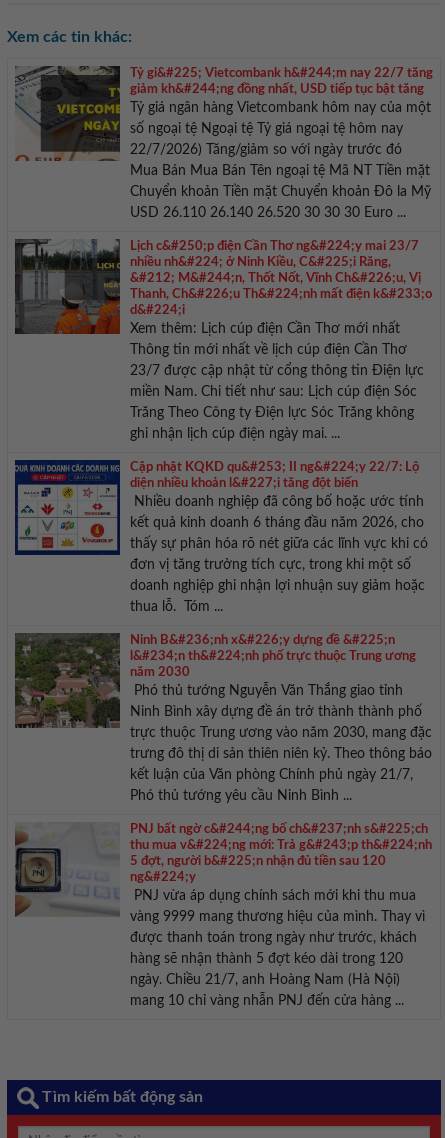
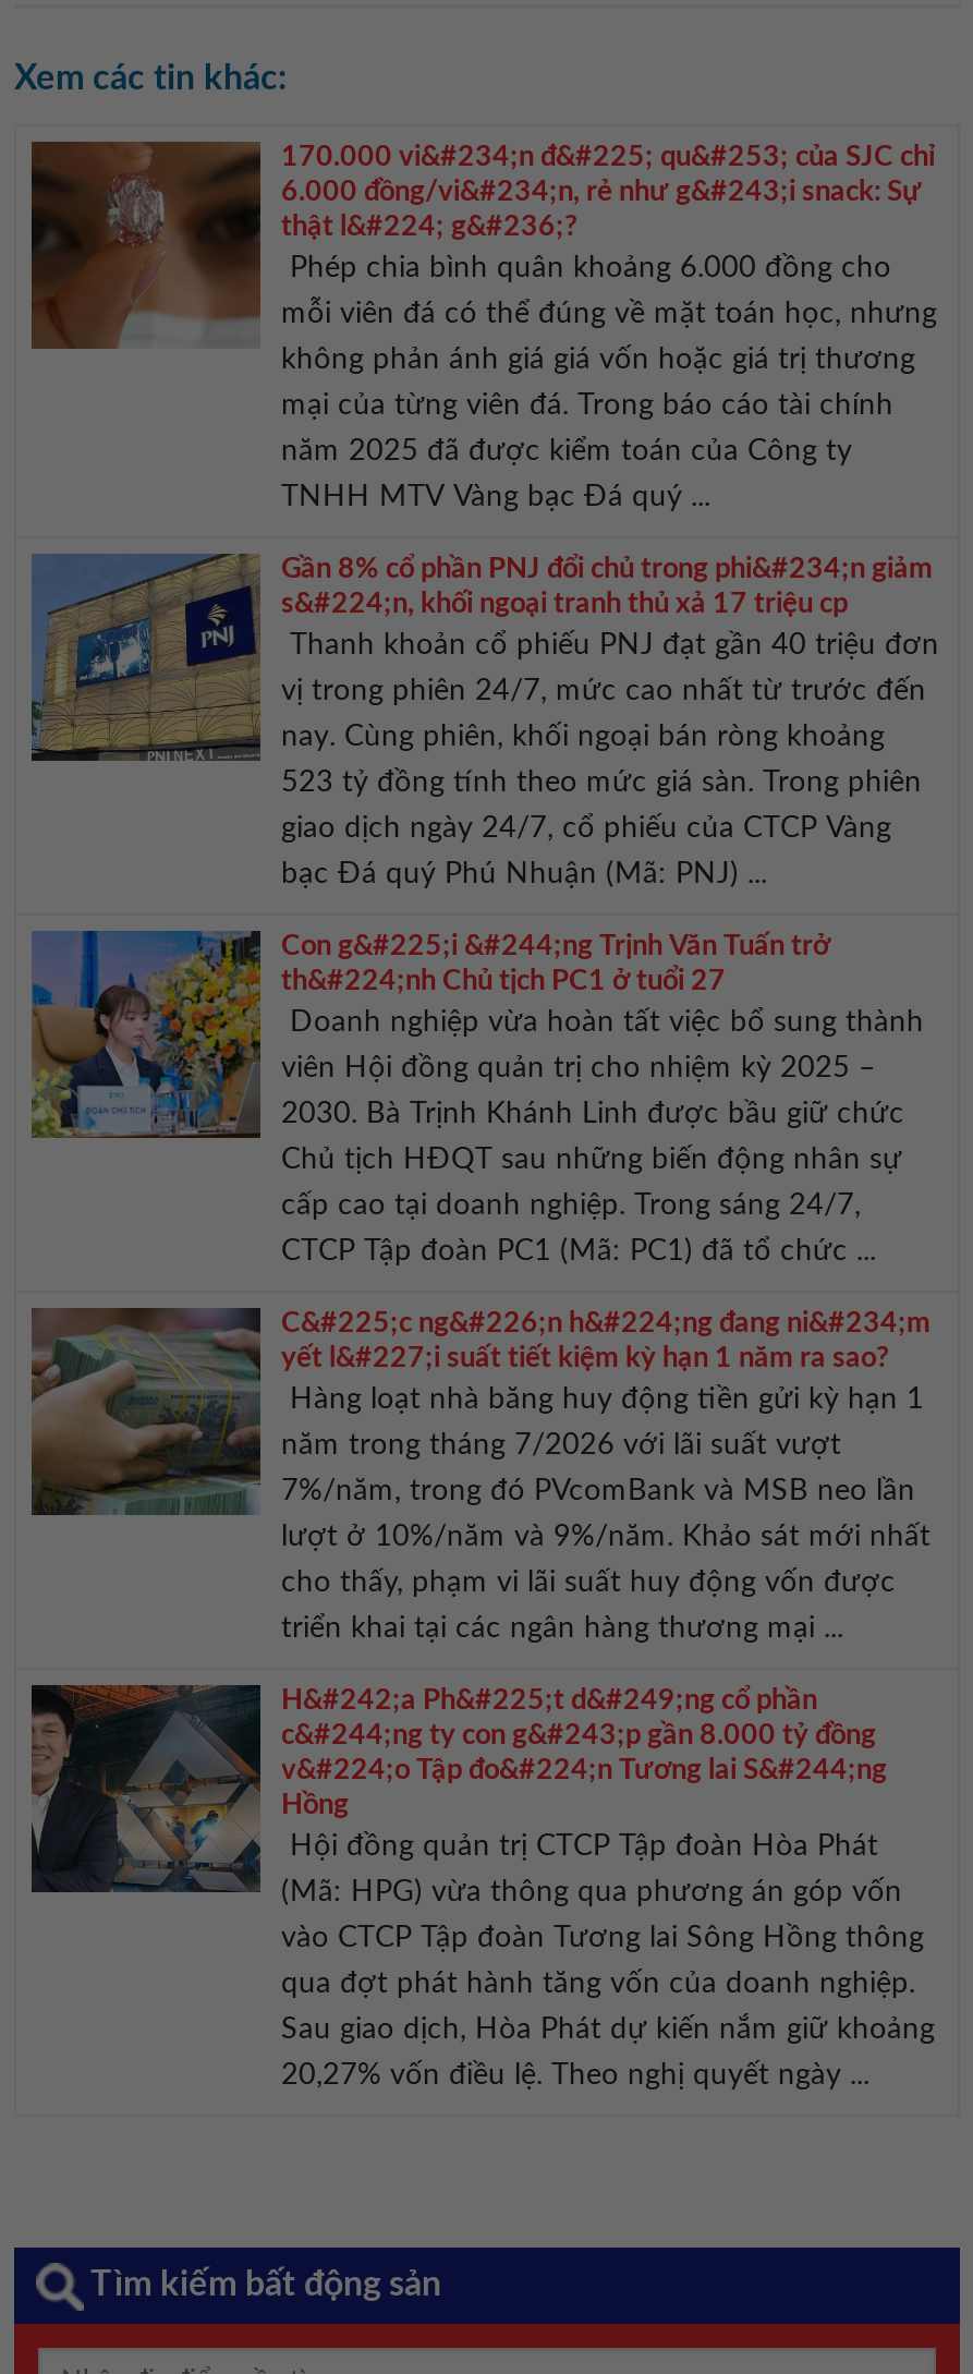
[15,65,432,162] [image] | Tỷ gi&#225; Vietcombank h&#244;m nay 22/7 tăng | giảm kh&#244;ng đồng nhất, USD tiếp tục bật tăng | Tỷ giá ngân hàng Vietcombank hôm nay của một -> [29,140,935,351] [image] | 170.000 vi&#234;n đ&#225; qu&#253; của SJC chỉ | 6.000 đồng/vi&#234;n, rẻ như g&#243;i snack: Sự | thật l&#224; g&#236;? | Phép chia bình quân khoảng 6.000 đồng cho
[129,122,402,136] số ngoại tệ Ngoại tệ Tỷ giá ngoại tệ hôm nay -> [281,298,937,328] mỗi viên đá có thể đúng về mặt toán học, nhưng
[129,143,401,157] 22/7/2026) Tăng/giảm so với ngày trước đó -> [281,344,915,374] không phản ánh giá giá vốn hoặc giá trị thương
[129,164,429,178] Mua Bán Mua Bán Tên ngoại tệ Mã NT Tiền mặt -> [281,389,893,420] mại của từng viên đá. Trong báo cáo tài chính
[129,185,430,199] Chuyển khoản Tiền mặt Chuyển khoản Đô la Mỹ -> [281,435,852,466] năm 2025 đã được kiểm toán của Công ty
[129,206,409,220] USD 26.110 26.140 26.520 30 30 30 Euro ... -> [281,481,719,511] TNHH MTV Vàng bạc Đá quý ...
[14,238,431,350] [image] | Lịch c&#250;p điện Cần Thơ ng&#224;y mai 23/7 | nhiều nh&#224; ở Ninh Kiều, C&#225;i Răng, | &#212; M&#244;n, Thốt Nốt, Vĩnh Ch&#226;u, Vị | Thanh, Ch&#226;u Th&#224;nh mất điện k&#233;o | d&#224;i | Xem thêm: Lịch cúp điện Cần Thơ mới nhất -> [29,519,939,763] [image] | Gần 8% cổ phần PNJ đổi chủ trong phi&#234;n giảm | s&#224;n, khối ngoại tranh thủ xả 17 triệu cp | Thanh khoản cổ phiếu PNJ đạt gần 40 triệu đơn
[129,343,406,357] Thông tin mới nhất về lịch cúp điện Cần Thơ -> [281,675,926,705] vị trong phiên 24/7, mức cao nhất từ trước đến
[129,364,423,378] 23/7 được cập nhật từ cổng thông tin Điện lực -> [281,721,885,751] nay. Cùng phiên, khối ngoại bán ròng khoảng
[129,385,416,399] miền Nam. Chi tiết như sau: Lịch cúp điện Sóc -> [281,766,922,797] 523 tỷ đồng tính theo mức giá sàn. Trong phiên
[129,406,413,420] Trăng Theo Công ty Điện lực Sóc Trăng không -> [281,812,891,843] giao dịch ngày 24/7, cổ phiếu của CTCP Vàng
[129,427,343,441] ghi nhận lịch cúp điện ngày mai. ... -> [281,858,776,889] bạc Đá quý Phú Nhuận (Mã: PNJ) ...
[14,459,423,556] [image] | Cập nhật KQKD qu&#253; II ng&#224;y 22/7: Lộ | diện nhiều khoản l&#227;i tăng đột biến | Nhiều doanh nghiệp đã công bố hoặc ước tính -> [29,929,924,1140] [image] | Con g&#225;i &#244;ng Trịnh Văn Tuấn trở | th&#224;nh Chủ tịch PC1 ở tuổi 27 | Doanh nghiệp vừa hoàn tất việc bổ sung thành
[129,516,423,530] kết quả kinh doanh 6 tháng đầu năm 2026, cho -> [281,1052,876,1083] viên Hội đồng quản trị cho nhiệm kỳ 2025 –
[129,537,427,551] thấy sự phân hóa rõ nét giữa các lĩnh vực khi có -> [281,1098,904,1128] 2030. Bà Trịnh Khánh Linh được bầu giữ chức
[129,558,410,572] đơn vị tăng trưởng tích cực, trong khi một số -> [281,1144,902,1174] Chủ tịch HĐQT sau những biến động nhân sự
[129,579,424,593] doanh nghiệp ghi nhận lợi nhuận suy giảm hoặc -> [281,1189,861,1220] cấp cao tại doanh nghiệp. Trong sáng 24/7,
[129,600,226,614] thua lỗ. Tóm ... -> [281,1235,885,1266] CTCP Tập đoàn PC1 (Mã: PC1) đã tổ chức ...
[14,632,415,729] [image] | Ninh B&#236;nh x&#226;y dựng đề &#225;n | l&#234;n th&#224;nh phố trực thuộc Trung ương | năm 2030 | Phó thủ tướng Nguyễn Văn Thắng giao tỉnh -> [29,1306,931,1517] [image] | C&#225;c ng&#226;n h&#224;ng đang ni&#234;m | yết l&#227;i suất tiết kiệm kỳ hạn 1 năm ra sao? | Hàng loạt nhà băng huy động tiền gửi kỳ hạn 1
[129,705,421,719] Ninh Bình xây dựng đề án trở thành thành phố -> [281,1429,841,1460] năm trong tháng 7/2026 với lãi suất vượt
[129,726,431,740] trực thuộc Trung ương vào năm 2030, mang đặc -> [281,1475,915,1505] 7%/năm, trong đó PVcomBank và MSB neo lần
[129,747,431,761] trưng đô thị di sản thiên niên kỷ. Theo thông báo -> [281,1521,931,1551] lượt ở 10%/năm và 9%/năm. Khảo sát mới nhất
[129,768,412,782] kết luận của Văn phòng Chính phủ ngày 21/7, -> [281,1567,896,1597] cho thấy, phạm vi lãi suất huy động vốn được
[129,789,355,803] Phó thủ tướng yêu cầu Ninh Bình ... -> [281,1612,852,1643] triển khai tại các ngân hàng thương mại ...
[14,822,431,917] [image] | PNJ bất ngờ c&#244;ng bố ch&#237;nh s&#225;ch | thu mua v&#224;ng mới: Trả g&#243;p th&#224;nh | 5 đợt, người b&#225;n nhận đủ tiền sau 120 | ng&#224;y | PNJ vừa áp dụng chính sách mới khi thu mua -> [29,1683,887,1894] [image] | H&#242;a Ph&#225;t d&#249;ng cổ phần | c&#244;ng ty con g&#243;p gần 8.000 tỷ đồng | v&#224;o Tập đo&#224;n Tương lai S&#244;ng | Hồng | Hội đồng quản trị CTCP Tập đoàn Hòa Phát
[129,910,424,924] vàng 9999 mang thương hiệu của mình. Thay vì -> [281,1876,902,1907] (Mã: HPG) vừa thông qua phương án góp vốn
[129,931,416,945] được thanh toán trong ngày như trước, khách -> [281,1922,924,1952] vào CTCP Tập đoàn Tương lai Sông Hồng thông
[129,952,402,966] hàng sẽ nhận thành 5 đợt kéo dài trong 120 -> [281,1968,915,1998] qua đợt phát hành tăng vốn của doanh nghiệp.
[129,973,399,987] ngày. Chiều 21/7, anh Hoàng Nam (Hà Nội) -> [281,2013,935,2044] Sau giao dịch, Hòa Phát dự kiến nắm giữ khoảng
[129,994,407,1008] mang 10 chỉ vàng nhẫn PNJ đến cửa hàng ... -> [281,2059,878,2090] 20,27% vốn điều lệ. Theo nghị quyết ngày ...

